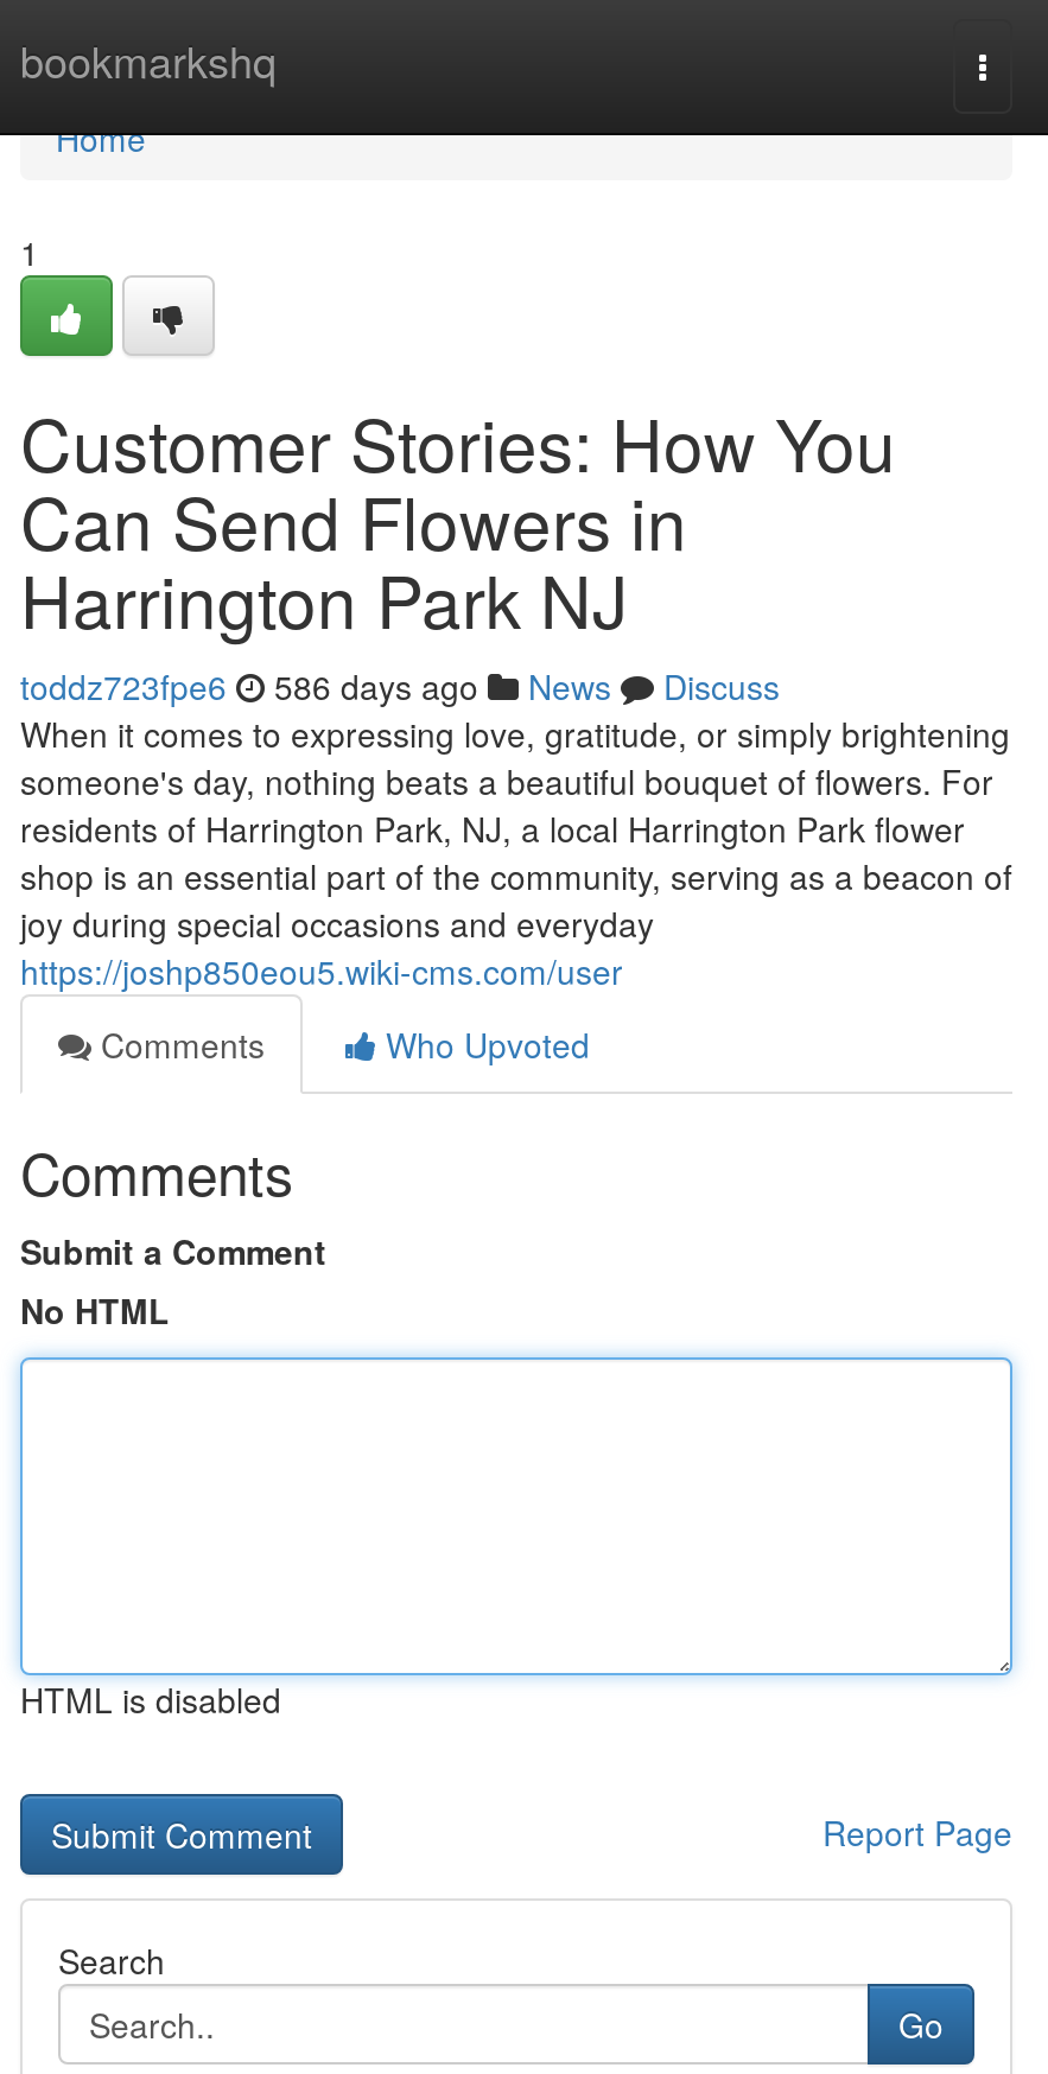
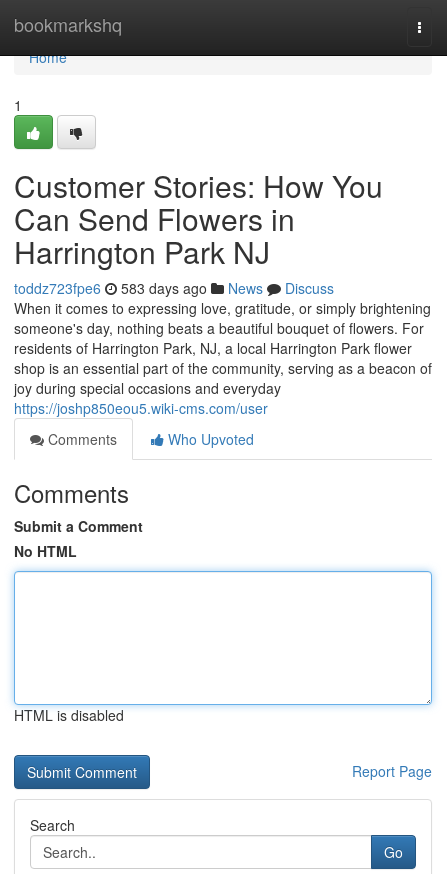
[20,662,780,710] toddz723fpe6 586 days ago News Discuss -> [14,278,334,298] toddz723fpe6 583 days ago News Discuss

